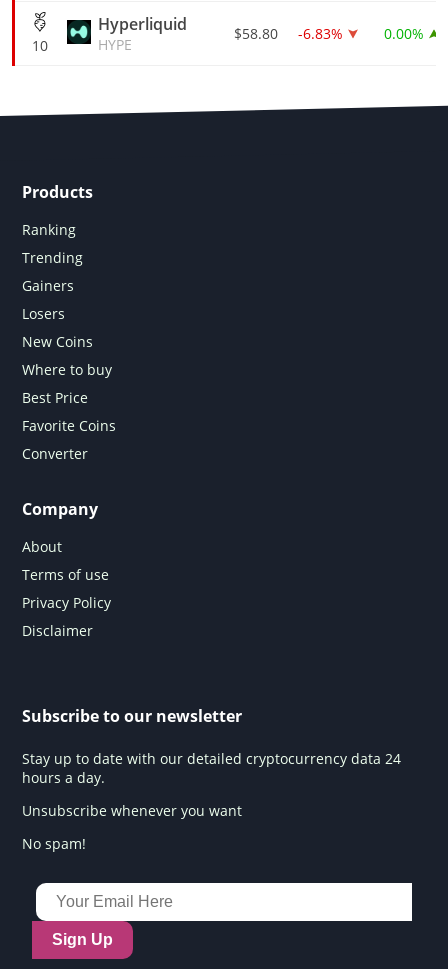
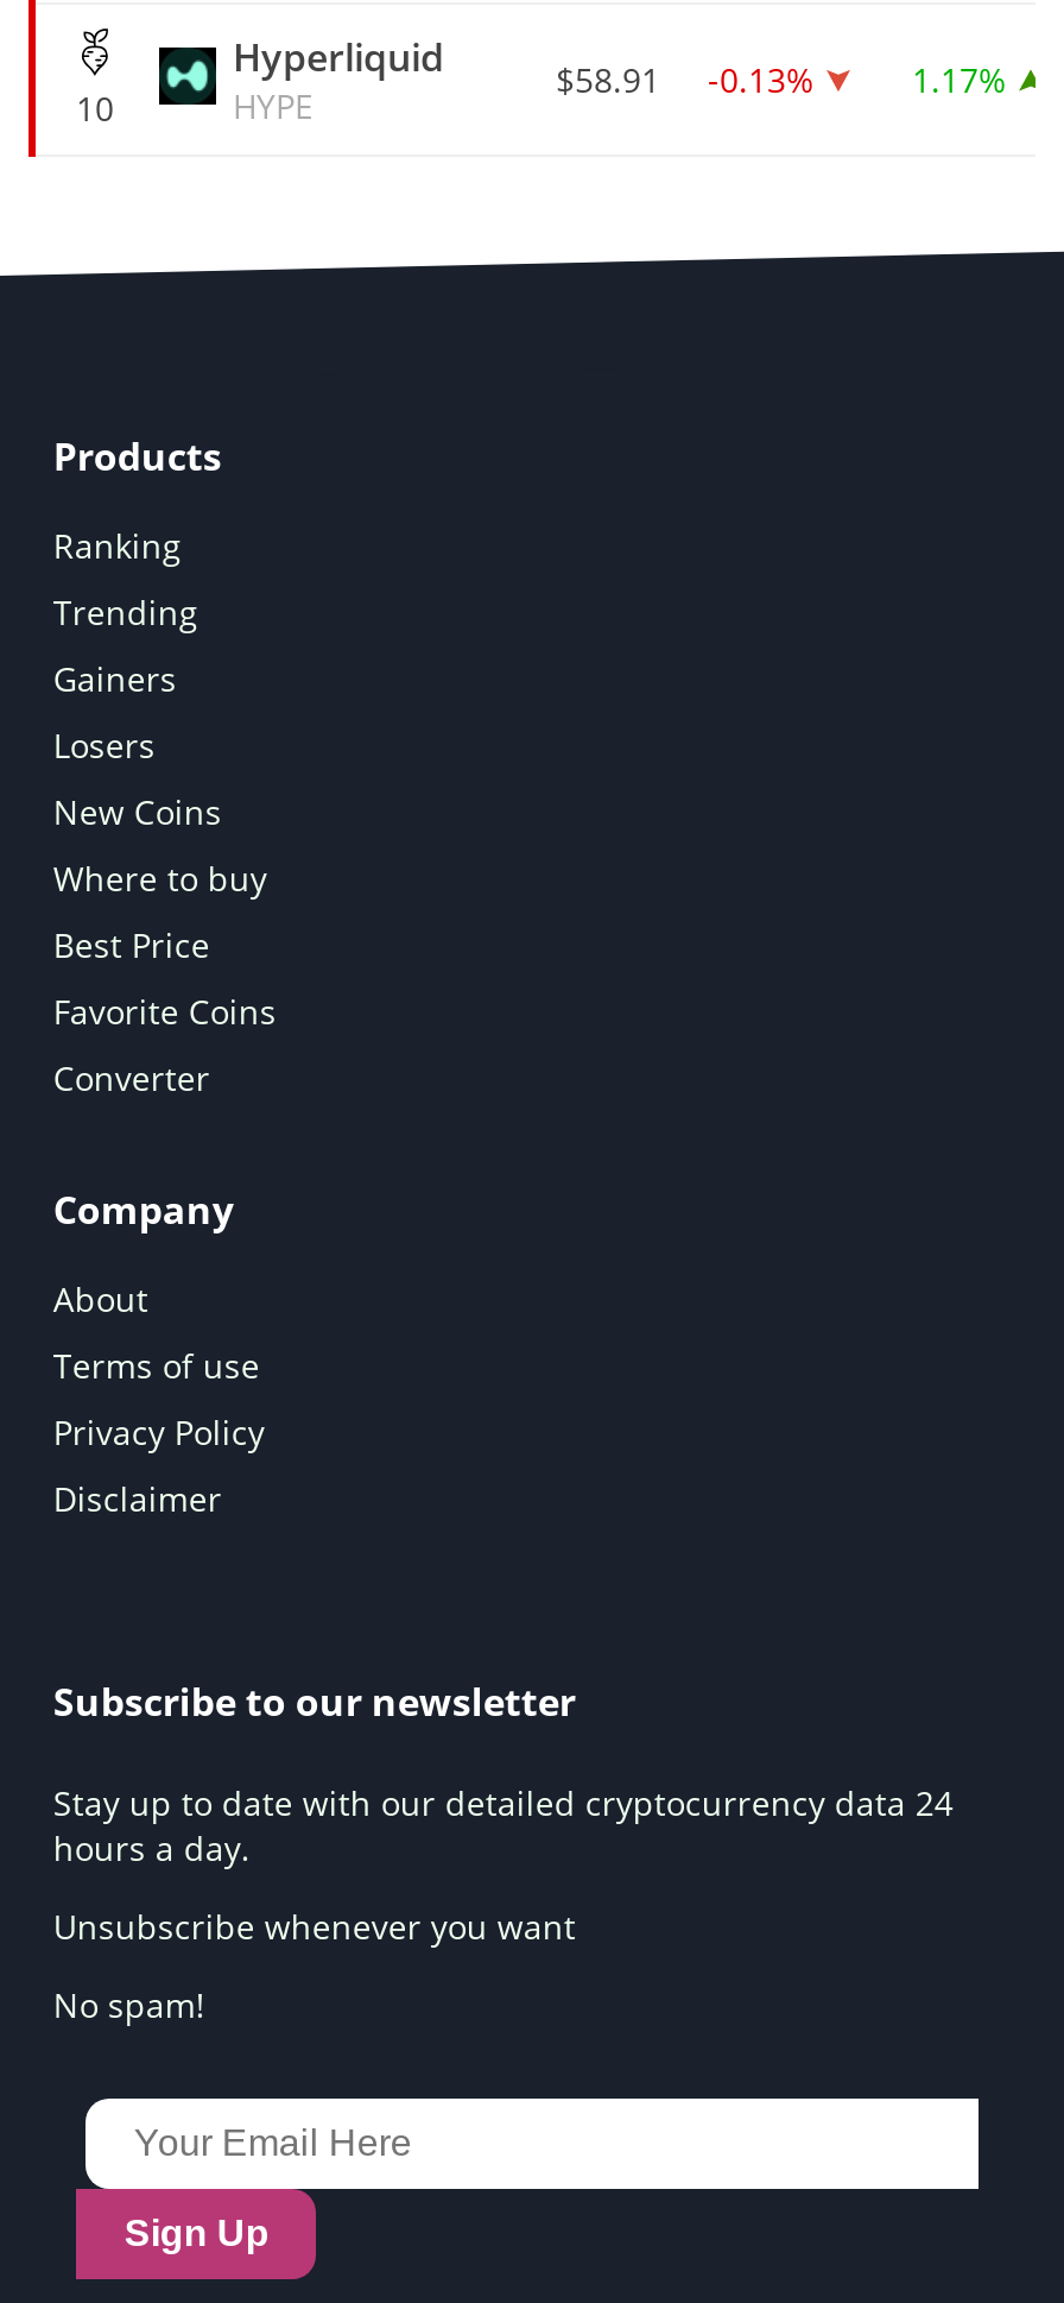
[234,24,278,43] $58.80 -> [556,57,660,102] $58.91
[298,24,347,43] -6.83% -> [708,57,824,102] -0.13%
[384,24,428,43] 0.00% -> [912,57,1016,102] 1.17%

